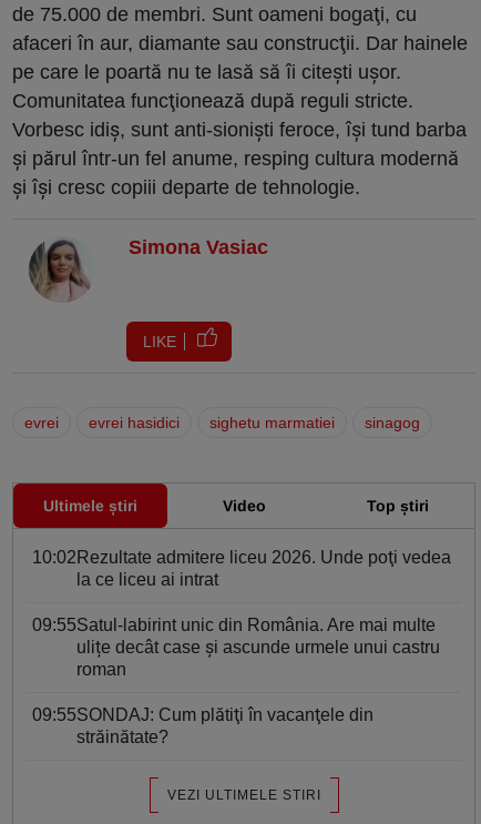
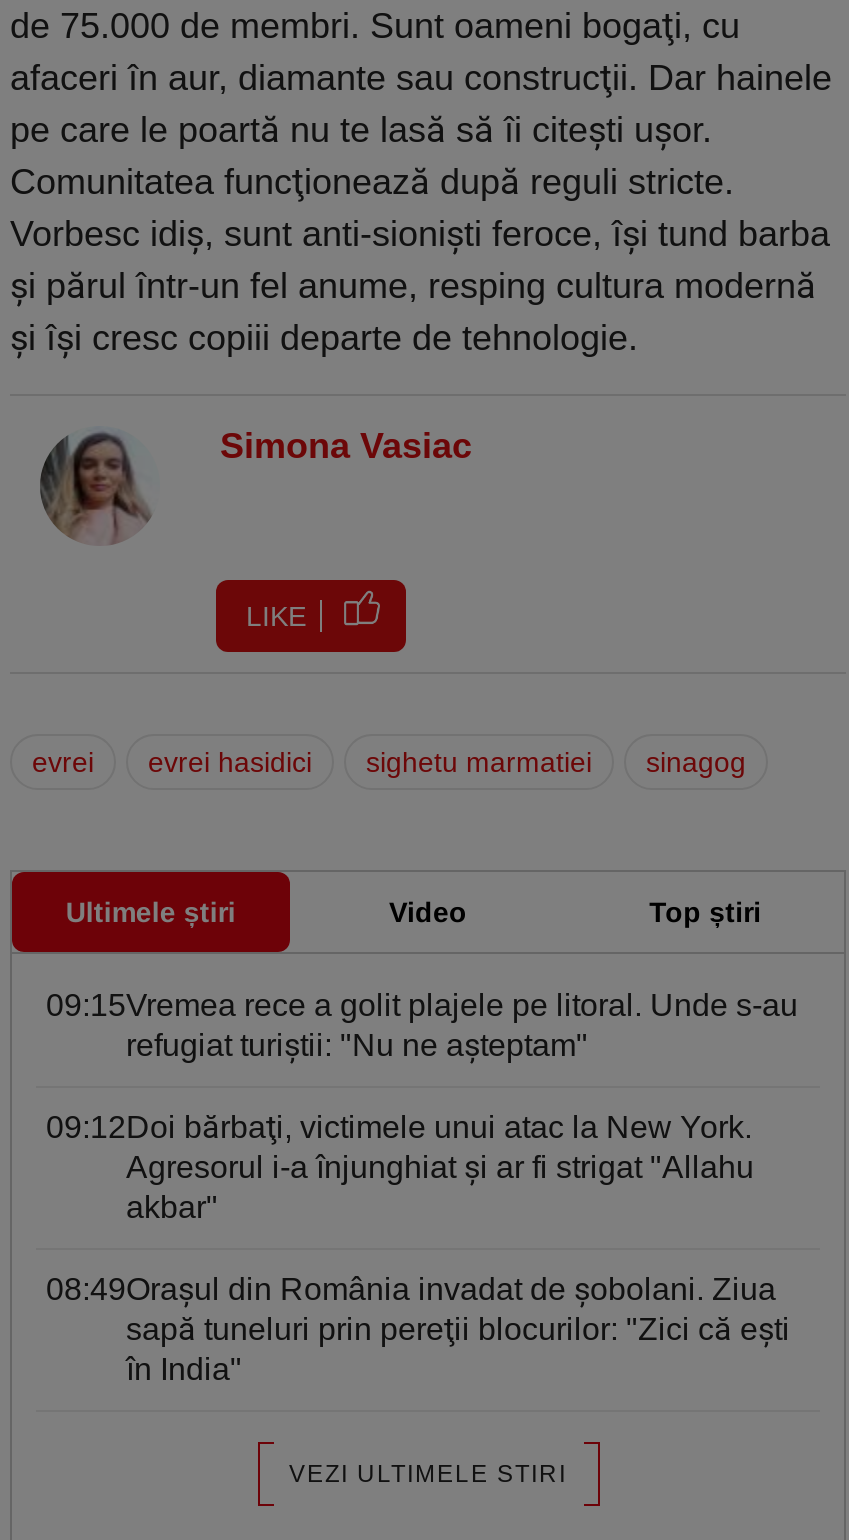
[32,548,451,589] 10:02Rezultate admitere liceu 2026. Unde poţi vedea | la ce liceu ai intrat -> [46,988,798,1062] 09:15Vremea rece a golit plajele pe litoral. Unde s-au | refugiat turiștii: "Nu ne aşteptam"
[32,616,440,679] 09:55Satul-labirint unic din România. Are mai multe | ulițe decât case și ascunde urmele unui castru | roman -> [46,1110,754,1224] 09:12Doi bărbaţi, victimele unui atac la New York. | Agresorul i-a înjunghiat şi ar fi strigat "Allahu | akbar"
[32,706,373,747] 09:55SONDAJ: Cum plătiţi în vacanţele din | străinătate? -> [46,1272,790,1386] 08:49Oraşul din România invadat de şobolani. Ziua | sapă tuneluri prin pereţii blocurilor: "Zici că eşti | în India"

